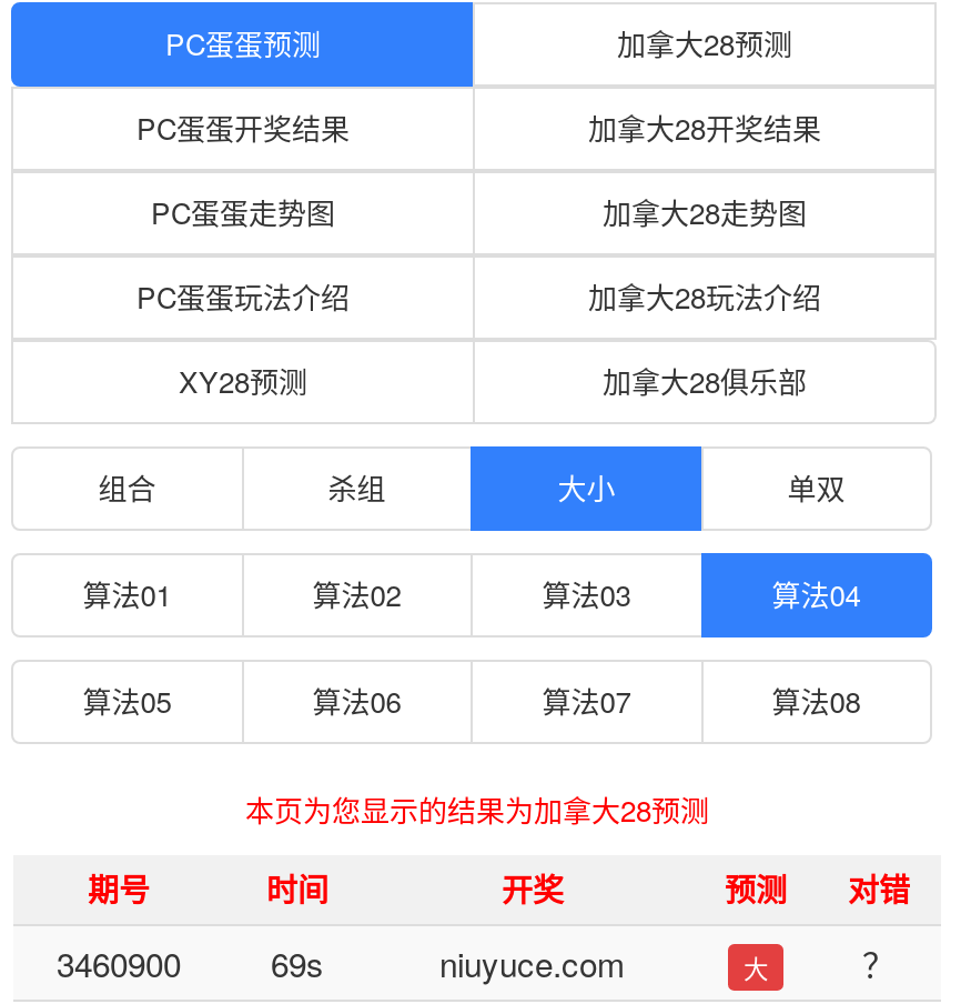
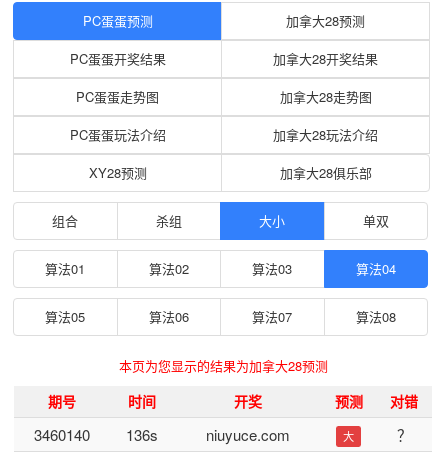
[57,940,324,986] 3460900 | 69s -> [33,424,158,445] 3460140 | 136s

